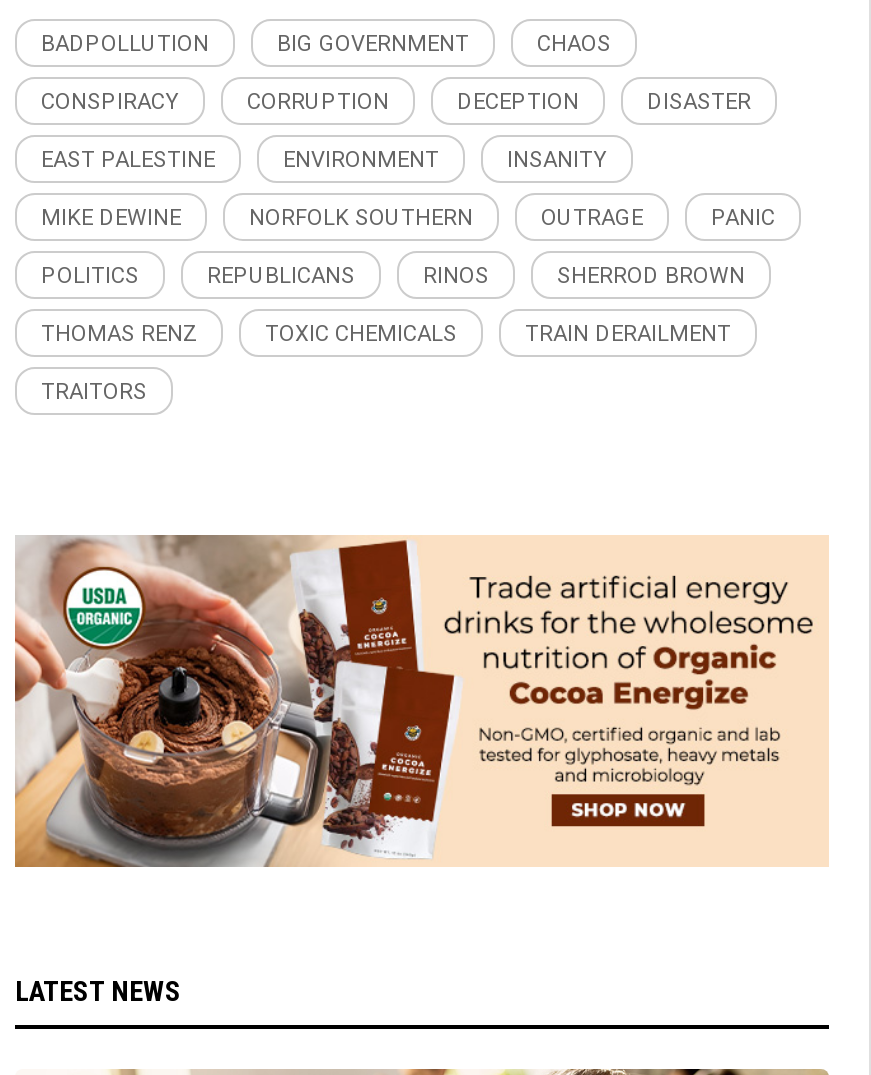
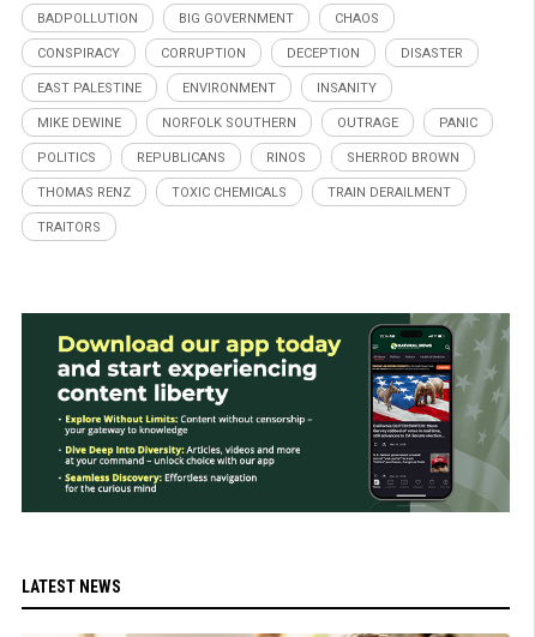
[13,533,829,869] [image] -> [20,312,511,513] [image]

